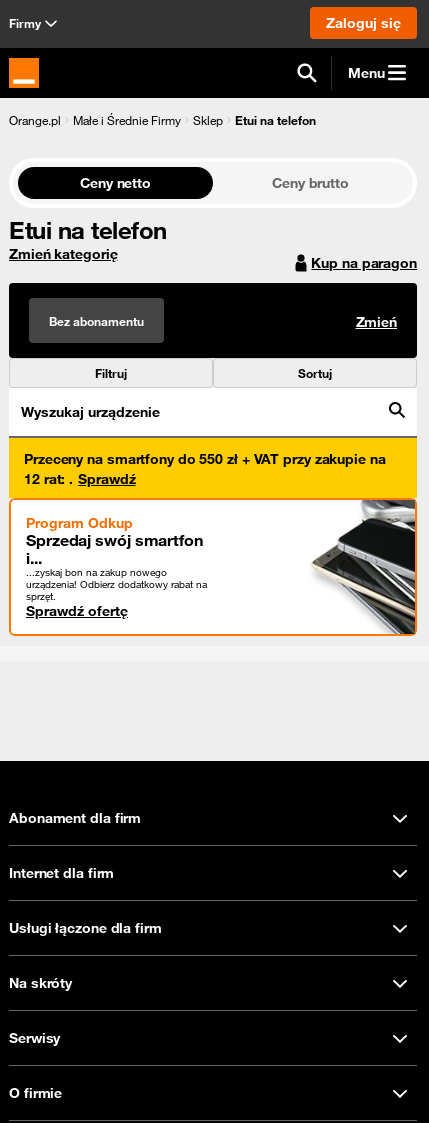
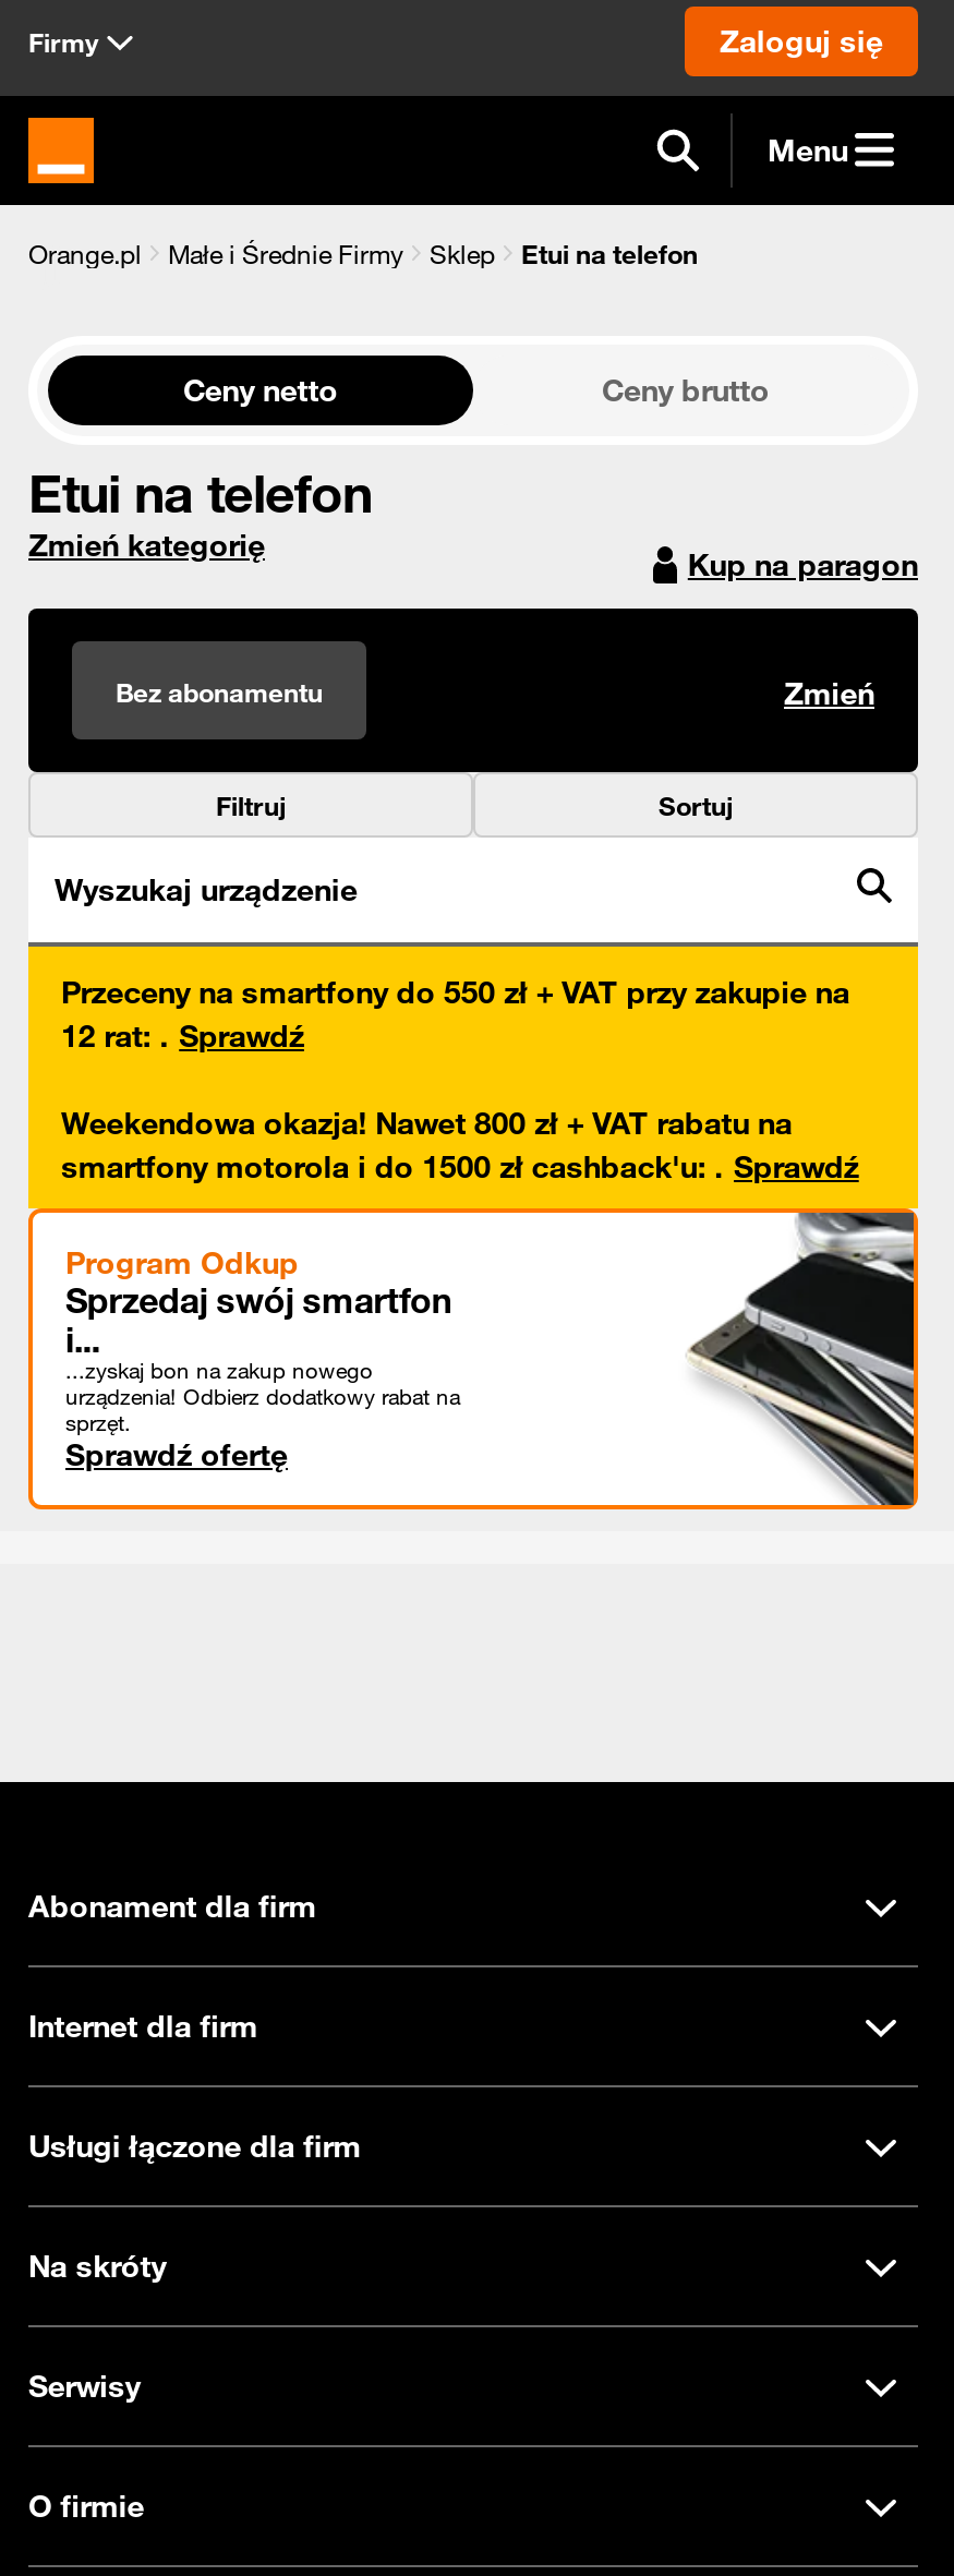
none -> [61,1104,859,1187] Weekendowa okazja! Nawet 800 zł + VAT rabatu na | smartfony motorola i do 1500 zł cashback'u:. Sprawdź

